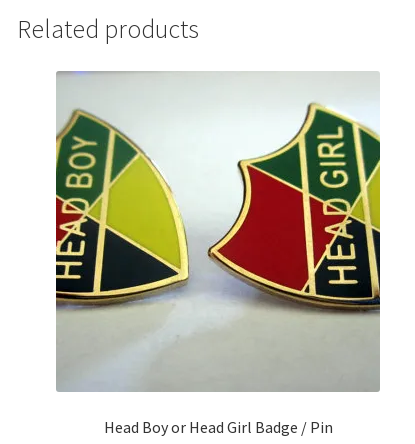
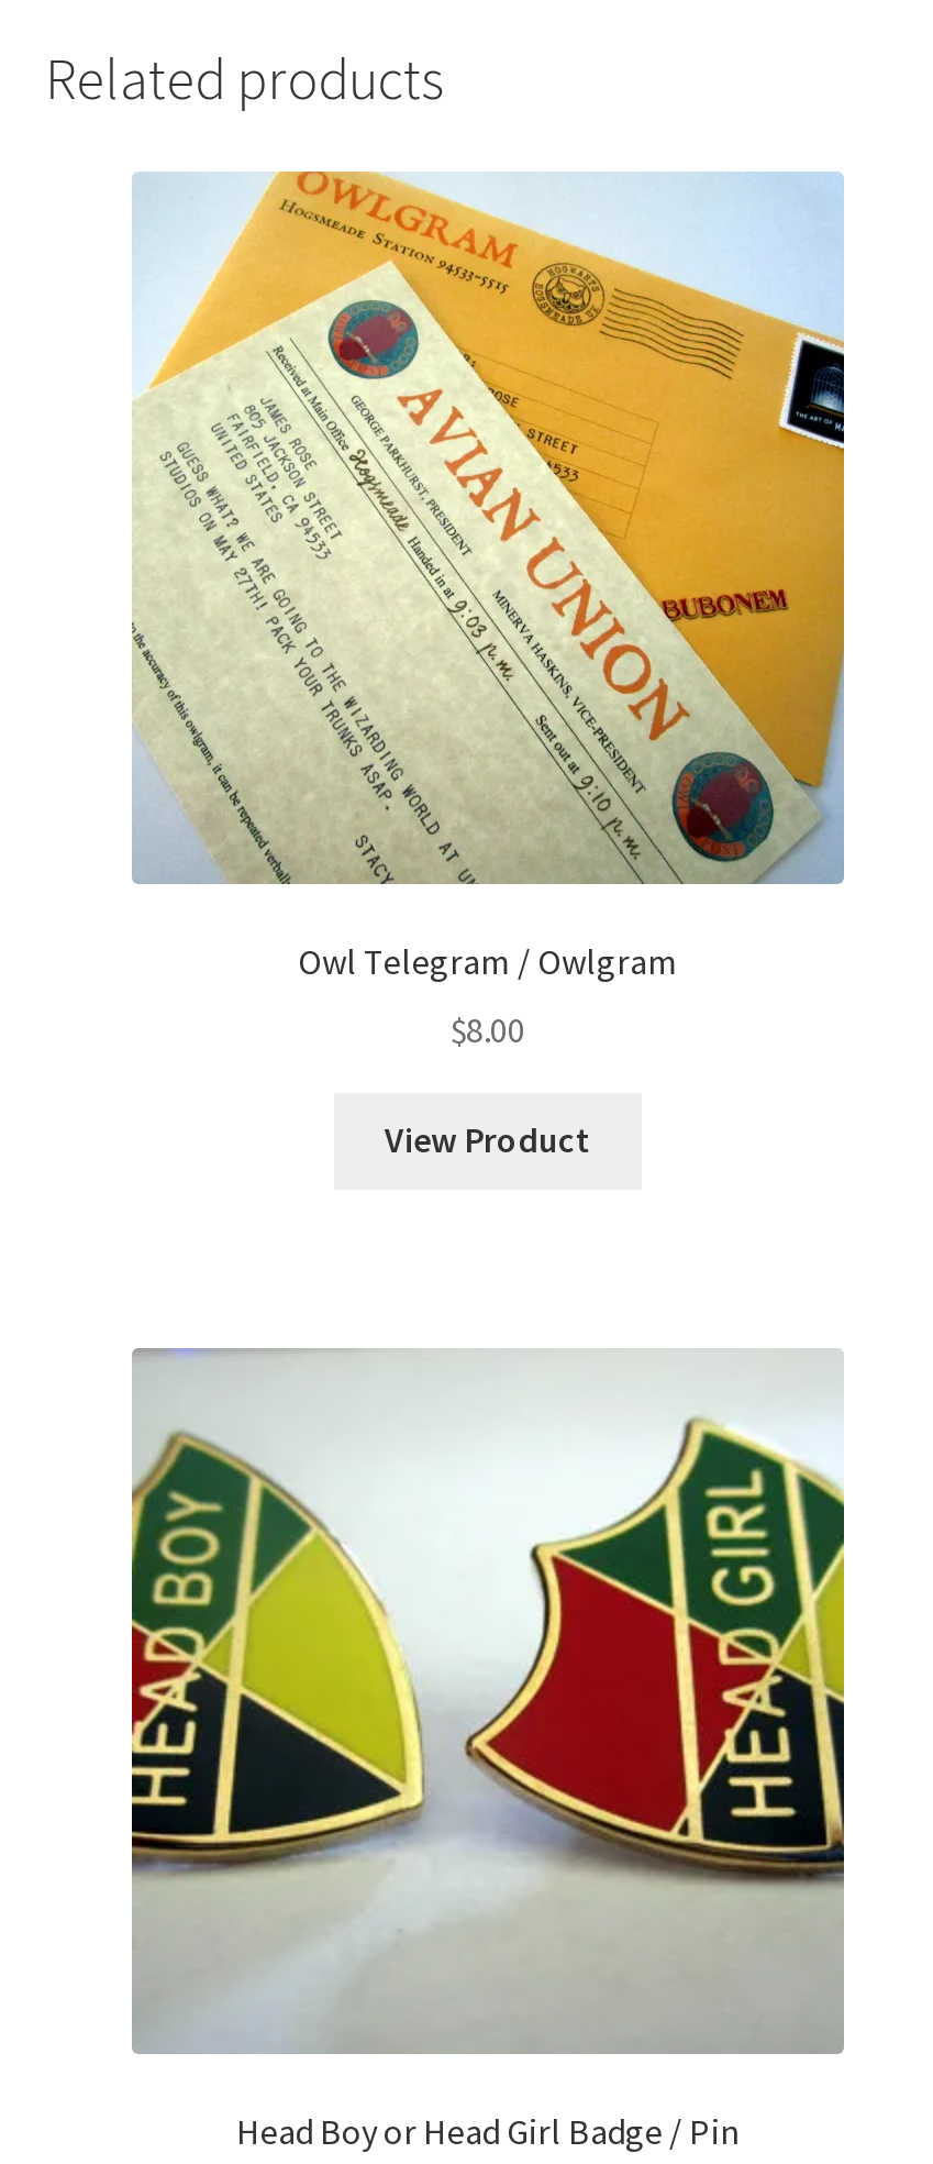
none -> [132,169,846,1162] [image] | Owl Telegram / Owlgram | $8.00 | View Product

